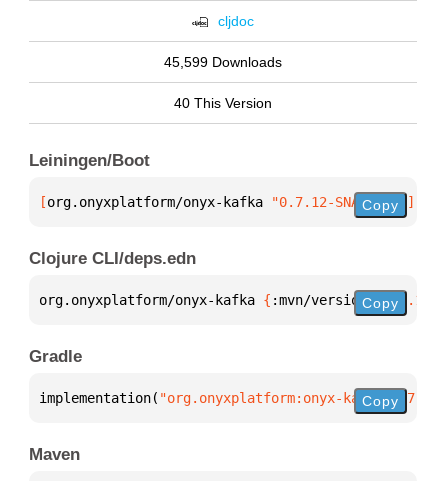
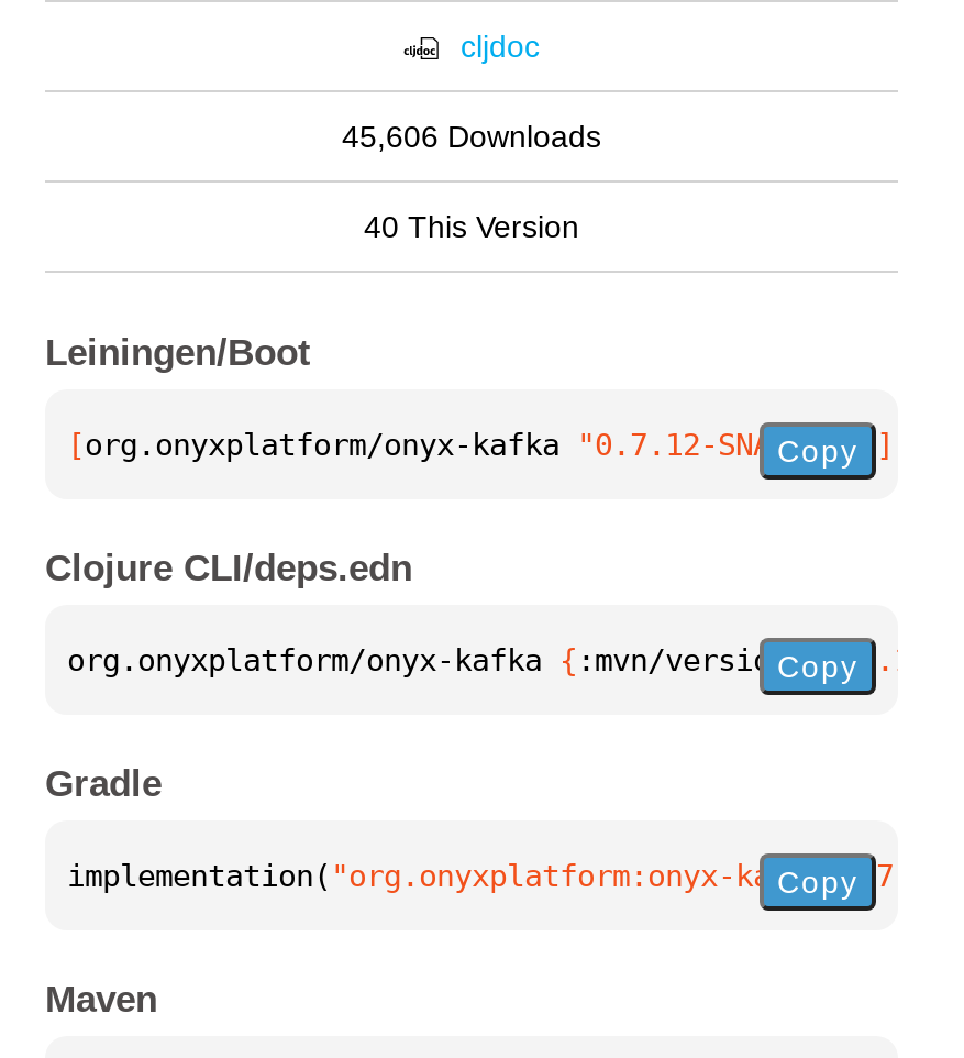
[164,54,282,70] 45,599 Downloads -> [342,119,601,154] 45,606 Downloads

